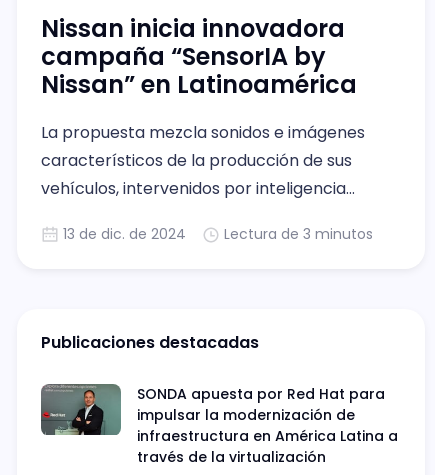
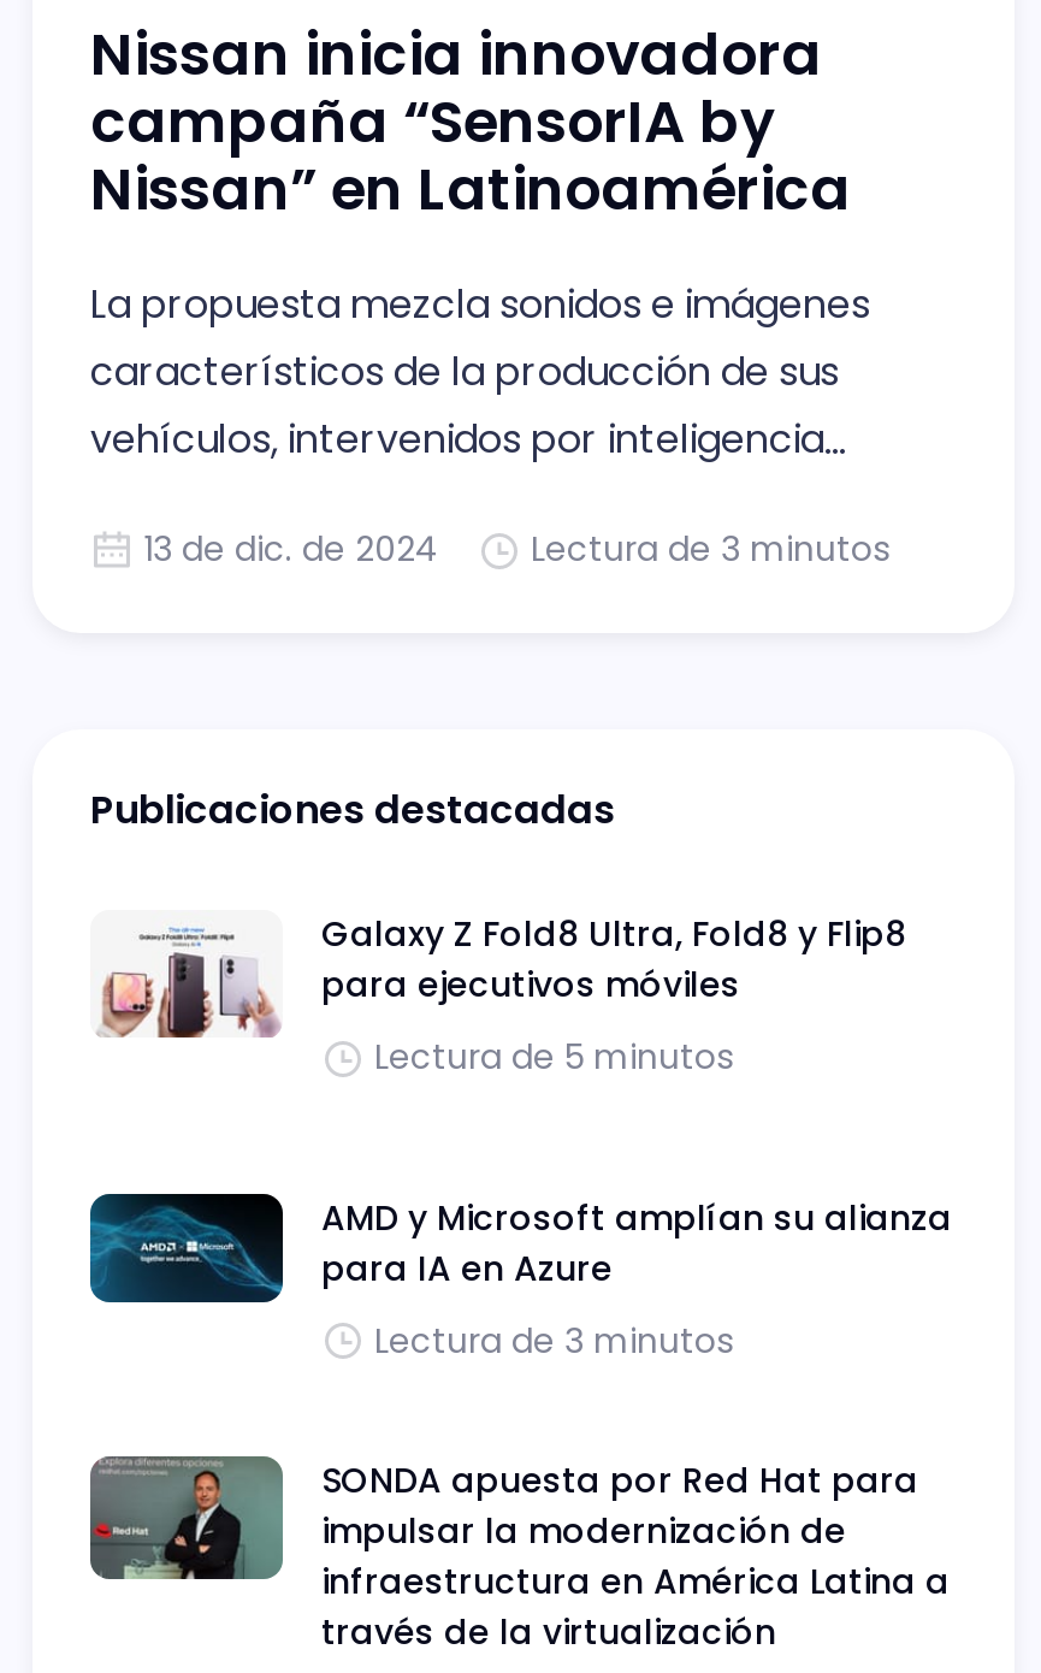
none -> [88,1192,285,1305] [image]
none -> [100,911,952,1364] [image] | Galaxy Z Fold8 Ultra, Fold8 y Flip8 | para ejecutivos móviles | Lectura de 5 minutos | AMD y Microsoft amplían su alianza | para IA en Azure | Lectura de 3 minutos

